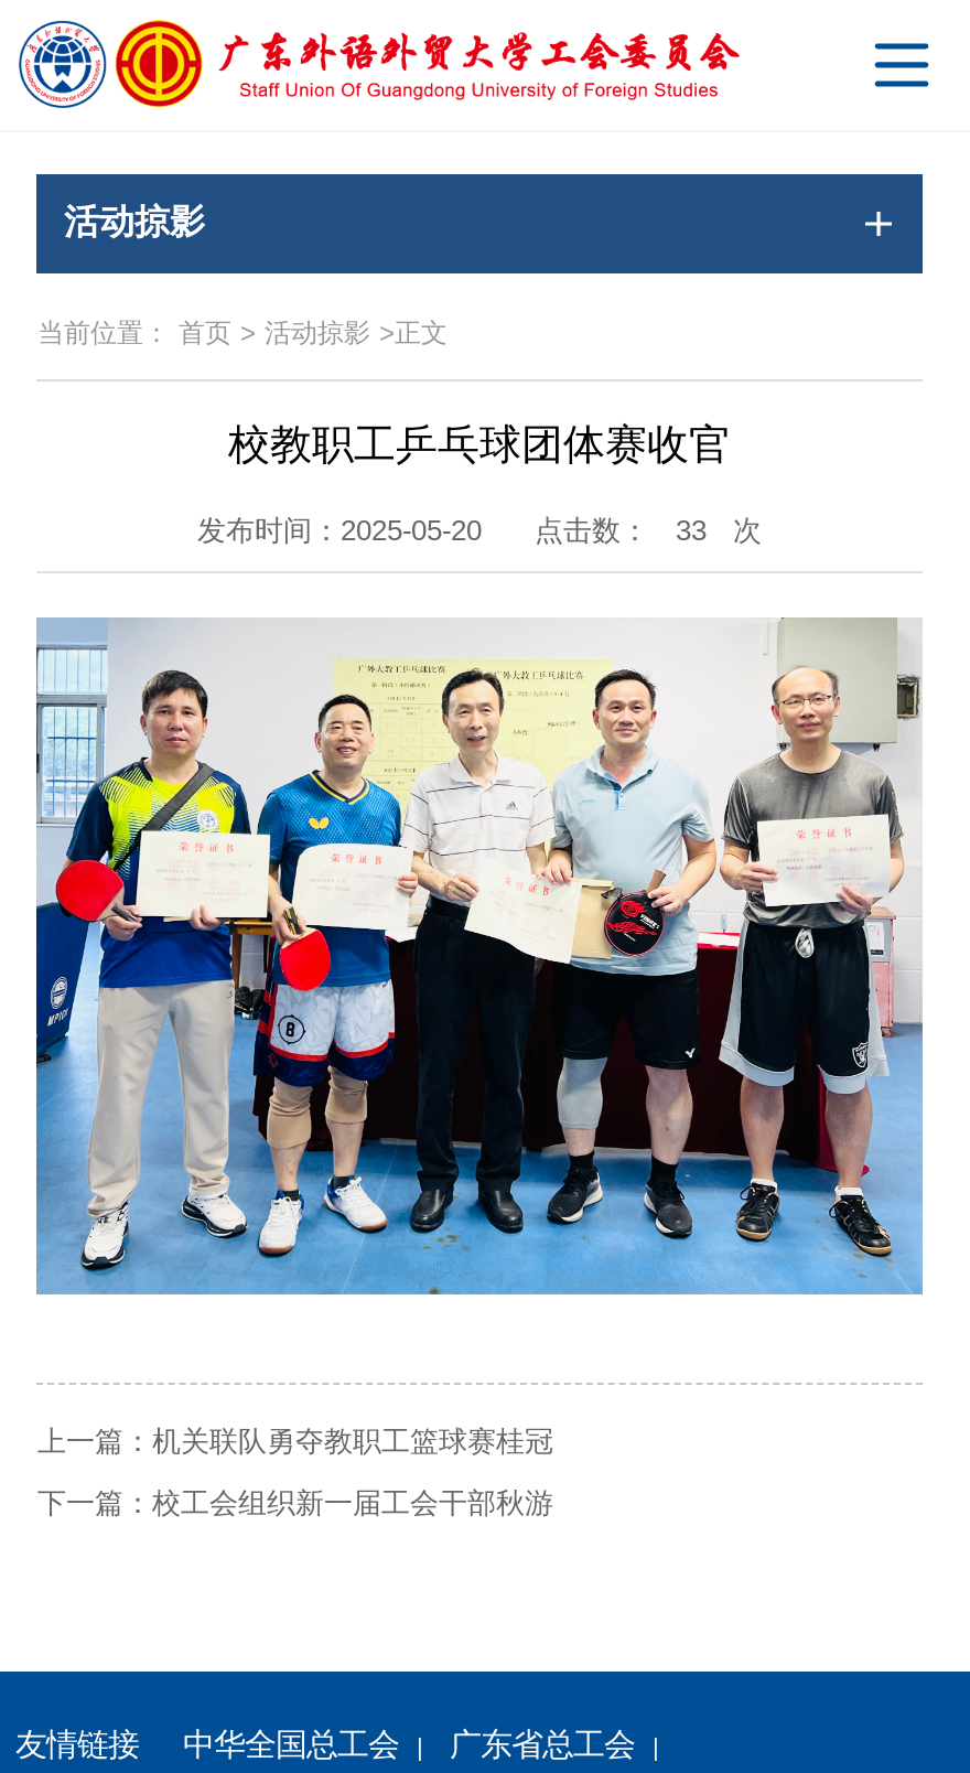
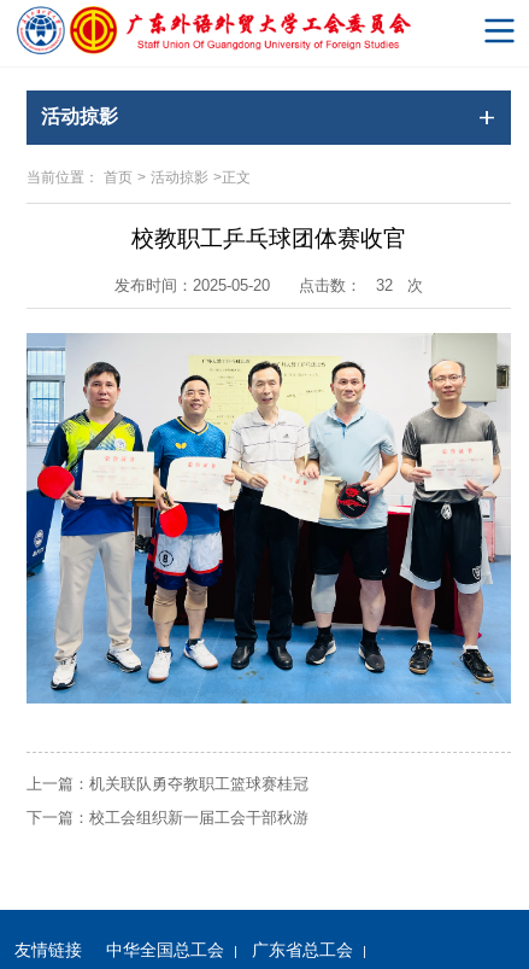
[197,513,762,548] 发布时间：2025-05-20 点击数： 33 次 -> [114,276,423,295] 发布时间：2025-05-20 点击数： 32 次

